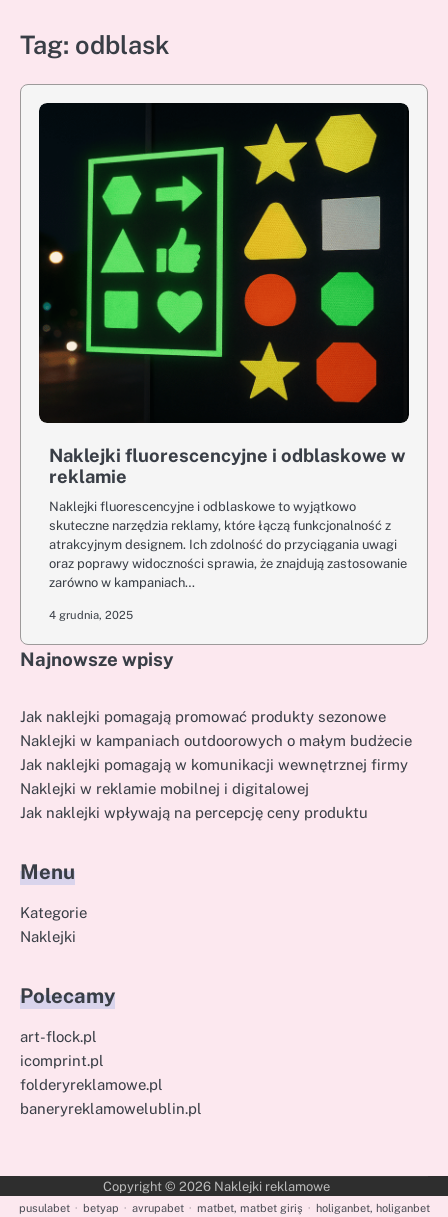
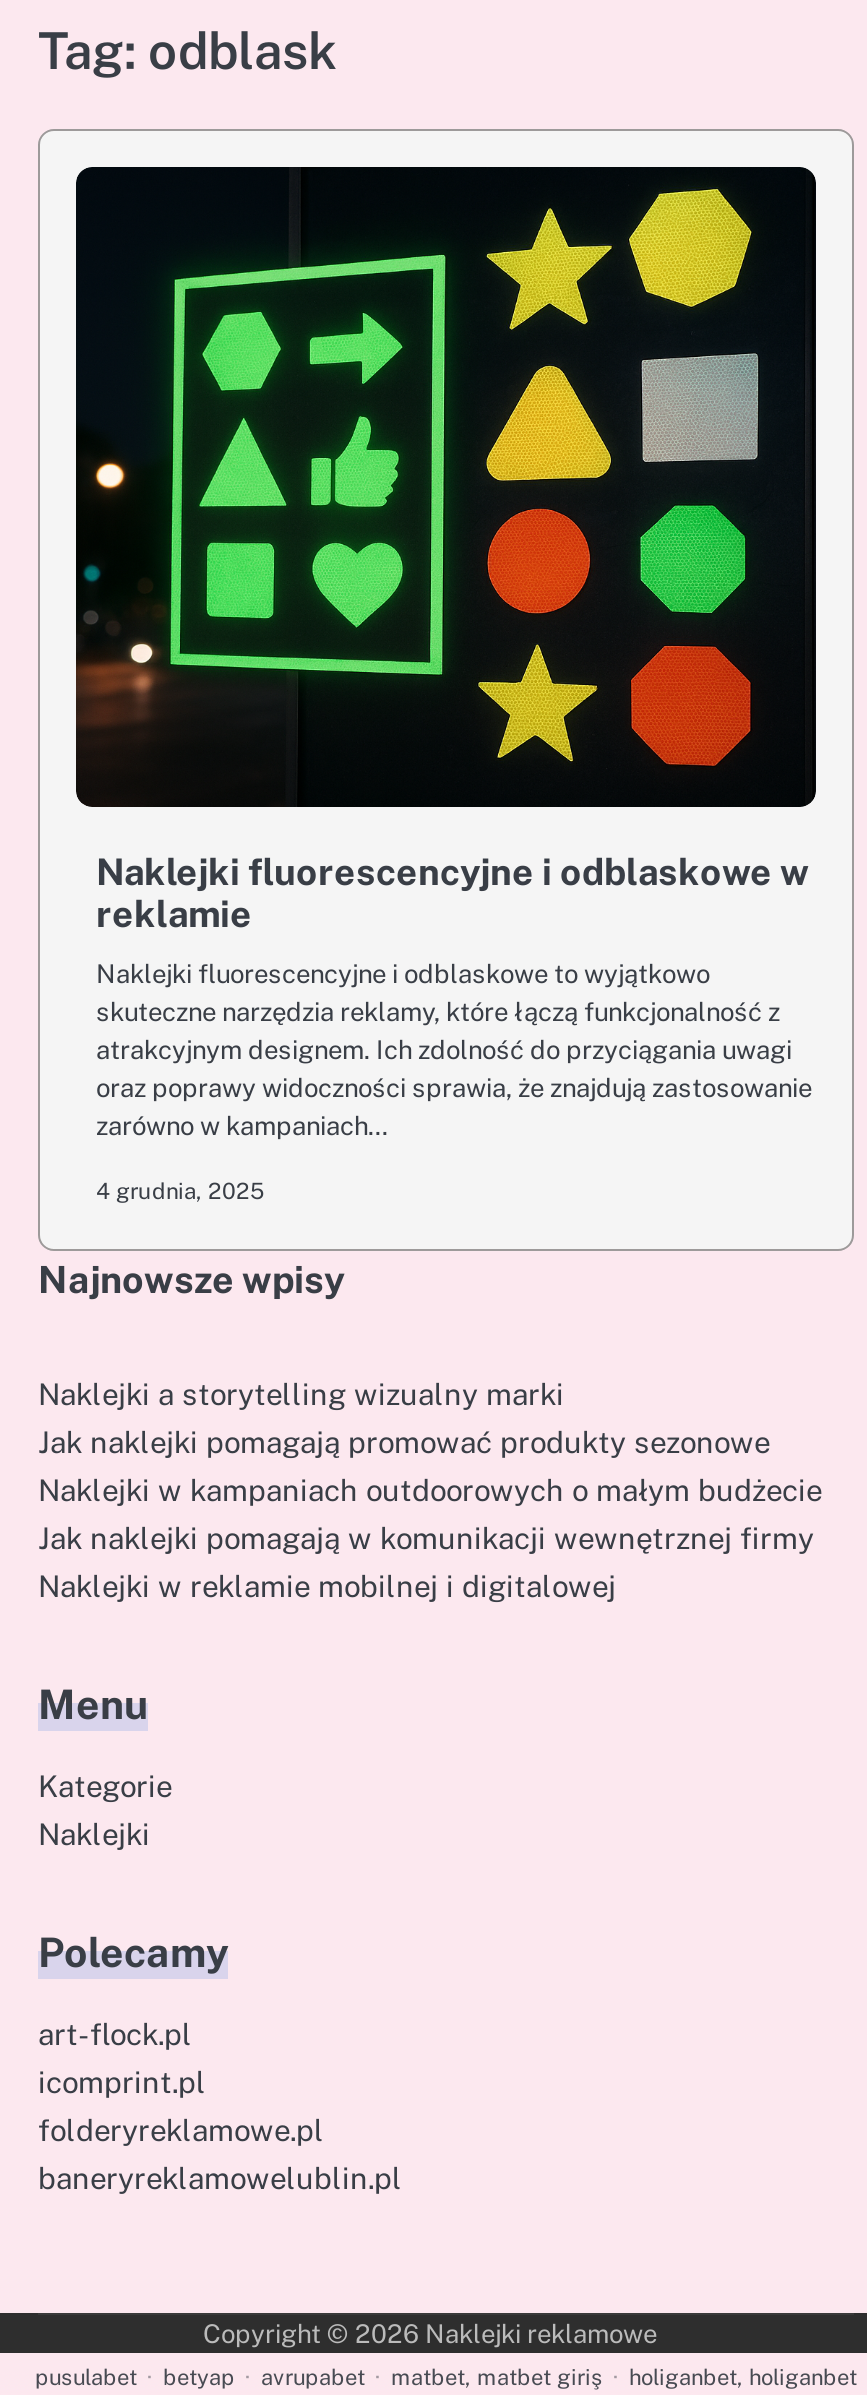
none -> [38,1377,564,1411] Naklejki a storytelling wizualny marki
moved [20,708,412,797] -> [38,1425,822,1603]: Jak naklejki pomagają promować produkty sezonowe | Naklejki w kampaniach outdoorowych o małym budżecie | Jak naklejki pomagają w komunikacji wewnętrznej firmy | Naklejki w reklamie mobilnej i digitalowej
[20,804,368,821] Jak naklejki wpływają na percepcję ceny produktu -> none

